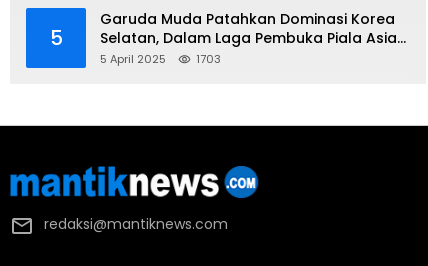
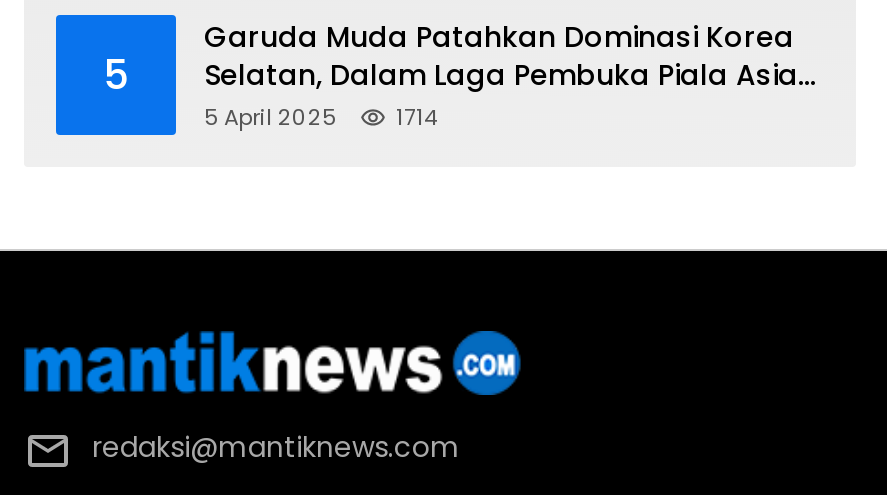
[196,51,221,67] 1703 -> [396,101,438,133] 1714

